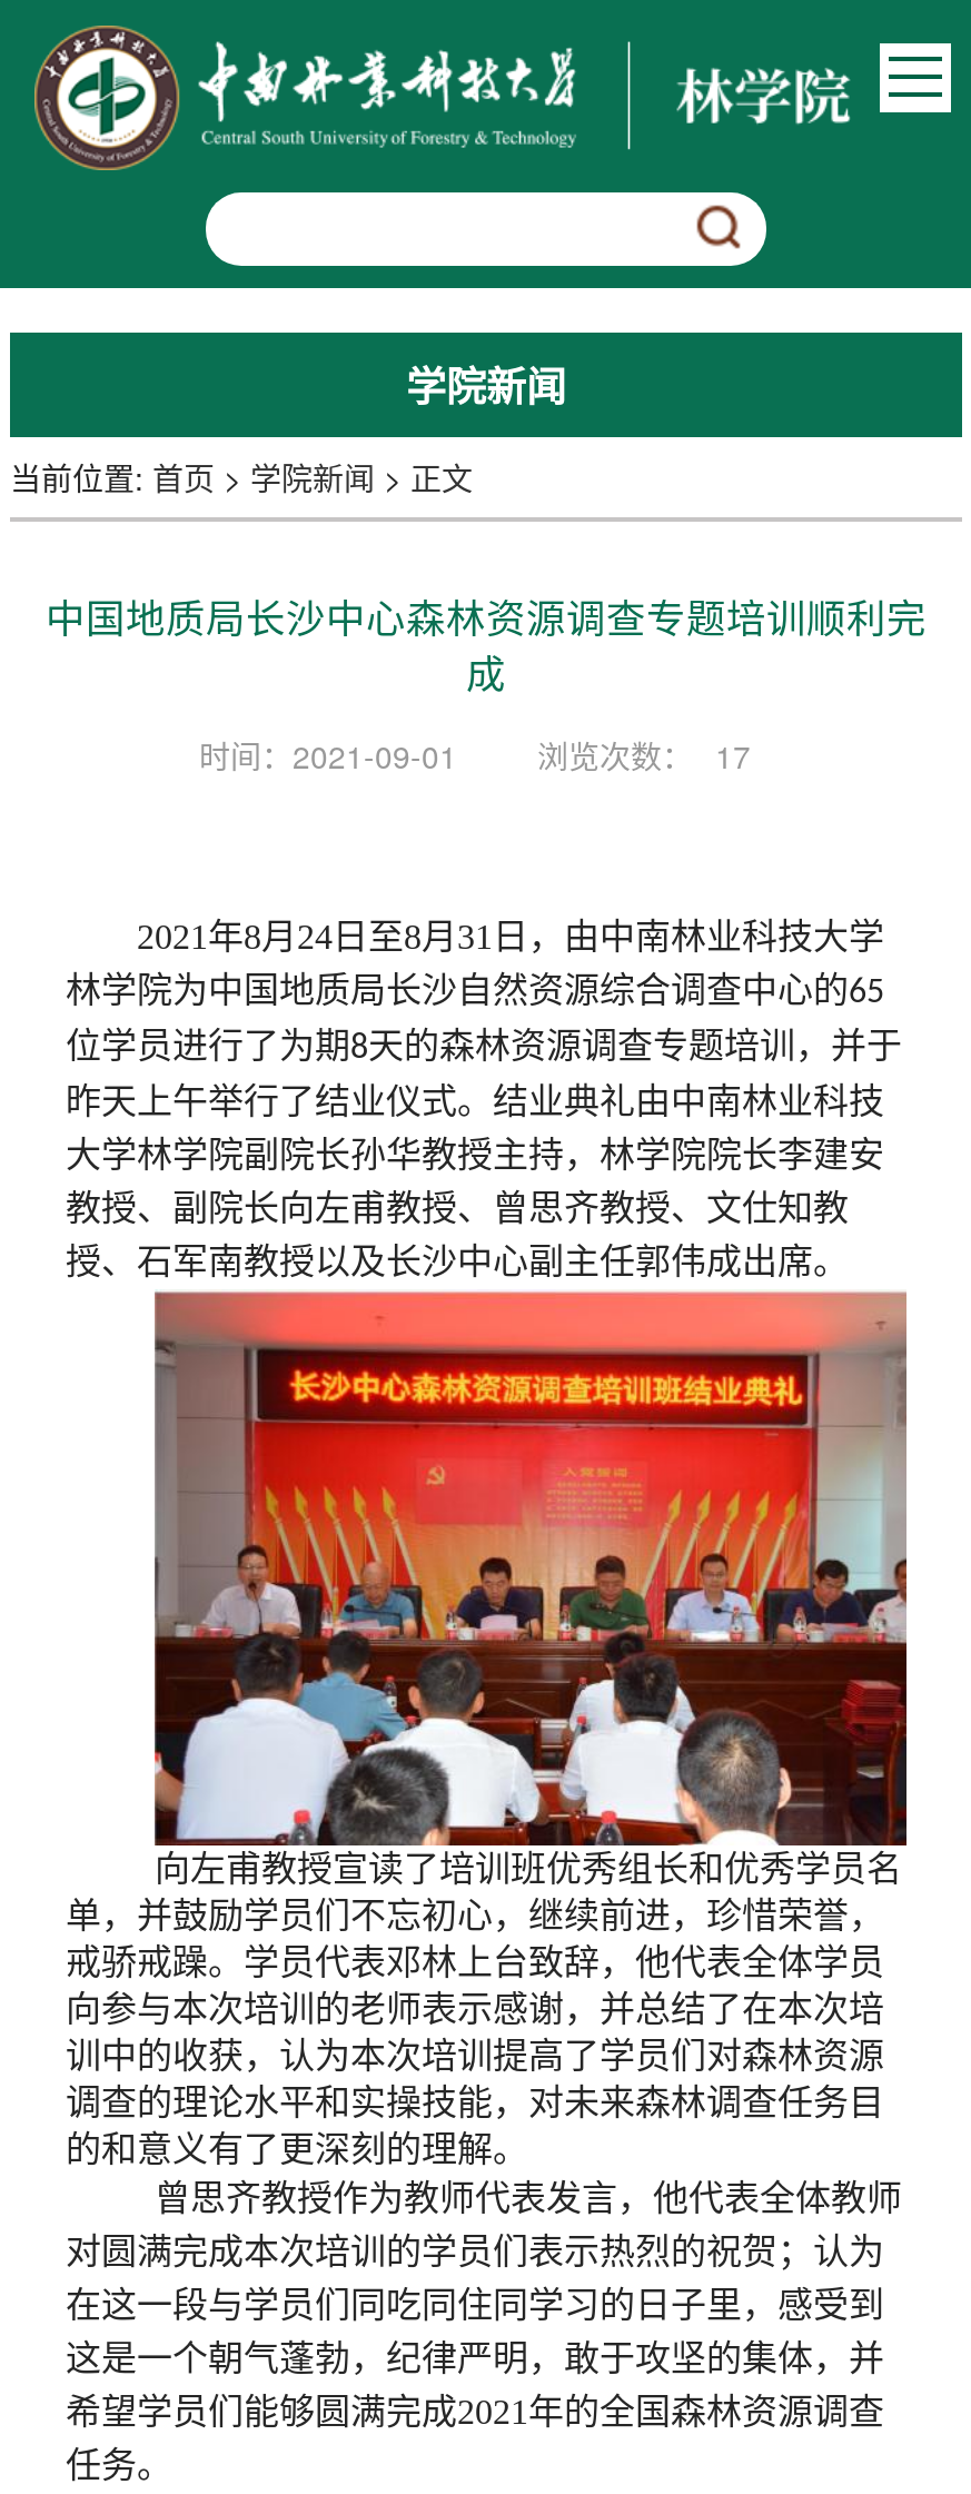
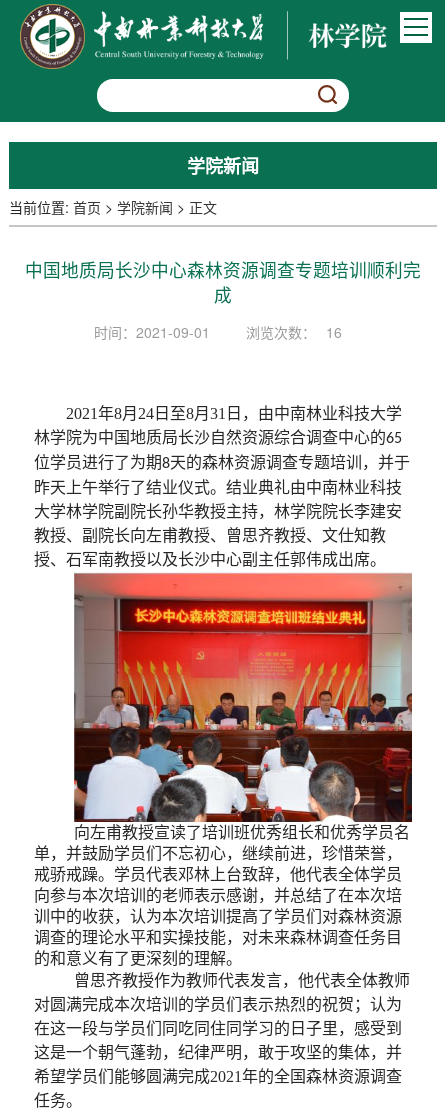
[199,733,751,777] 时间：2021-09-01 浏览次数： 17 -> [94,322,342,342] 时间：2021-09-01 浏览次数： 16

